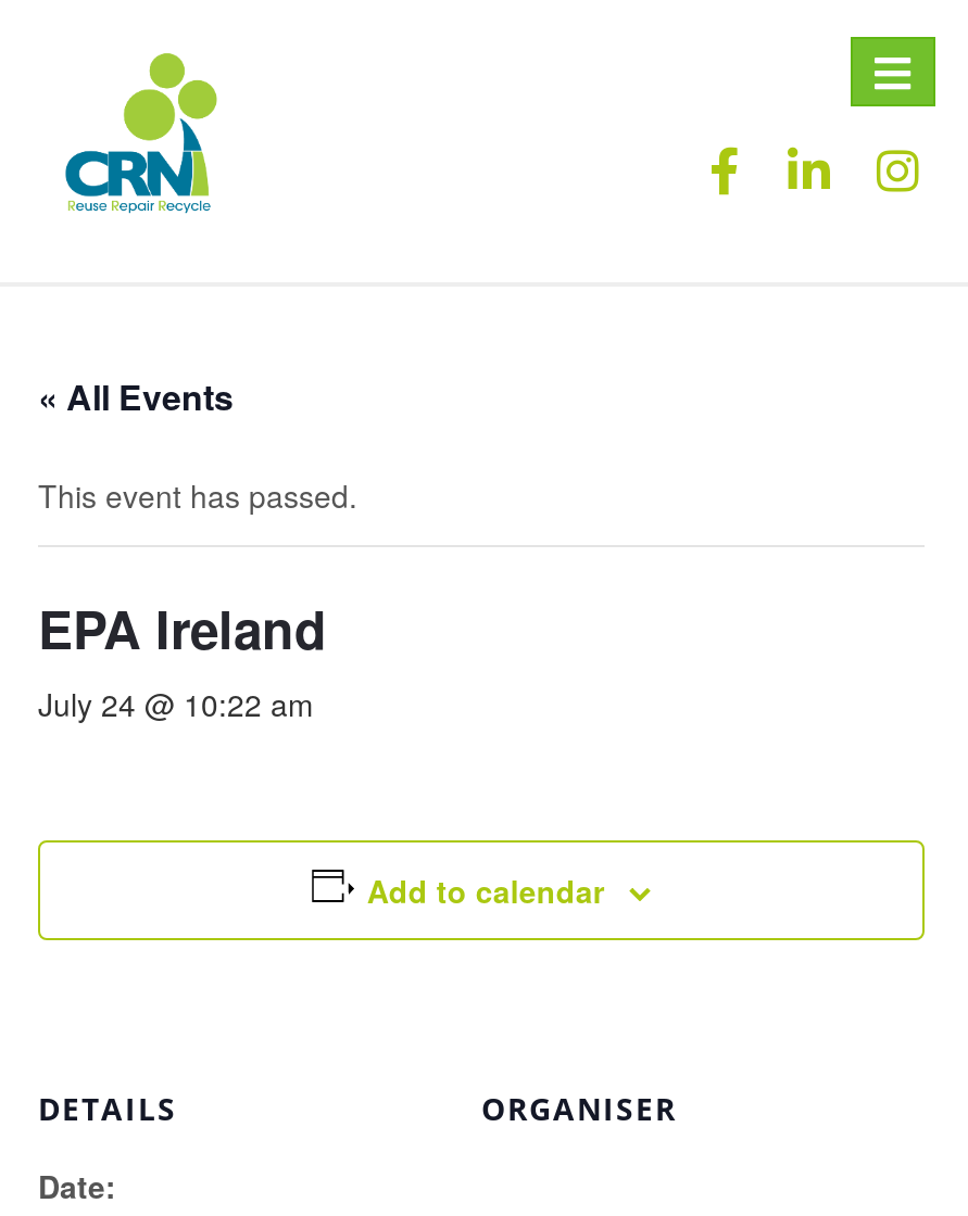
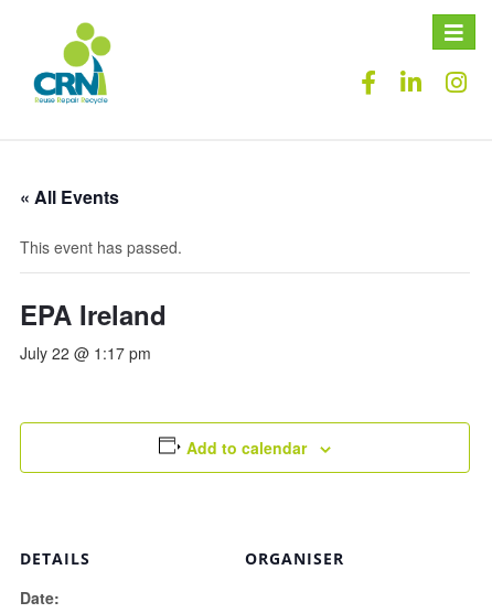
[38,682,314,725] July 24 @ 10:22 am -> [20,342,151,364] July 22 @ 1:17 pm

